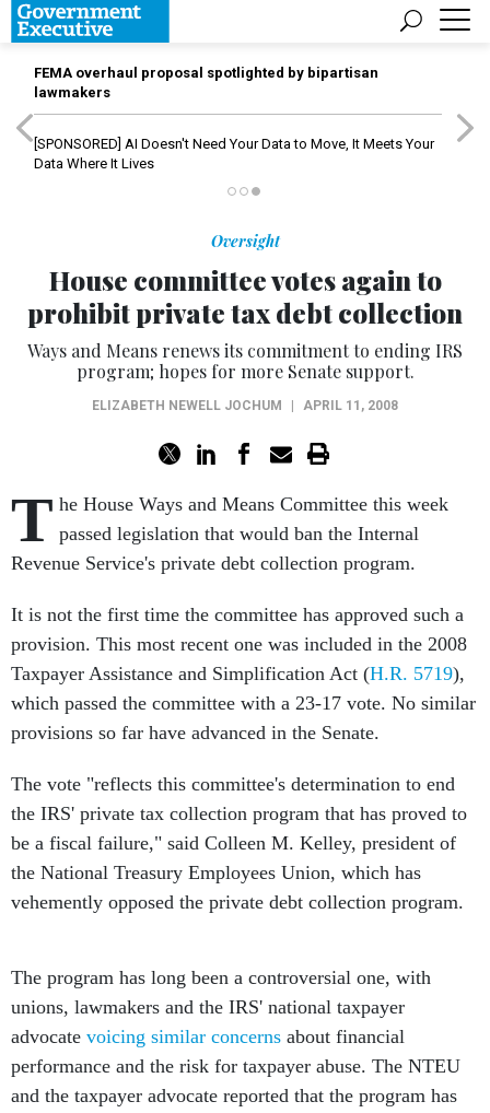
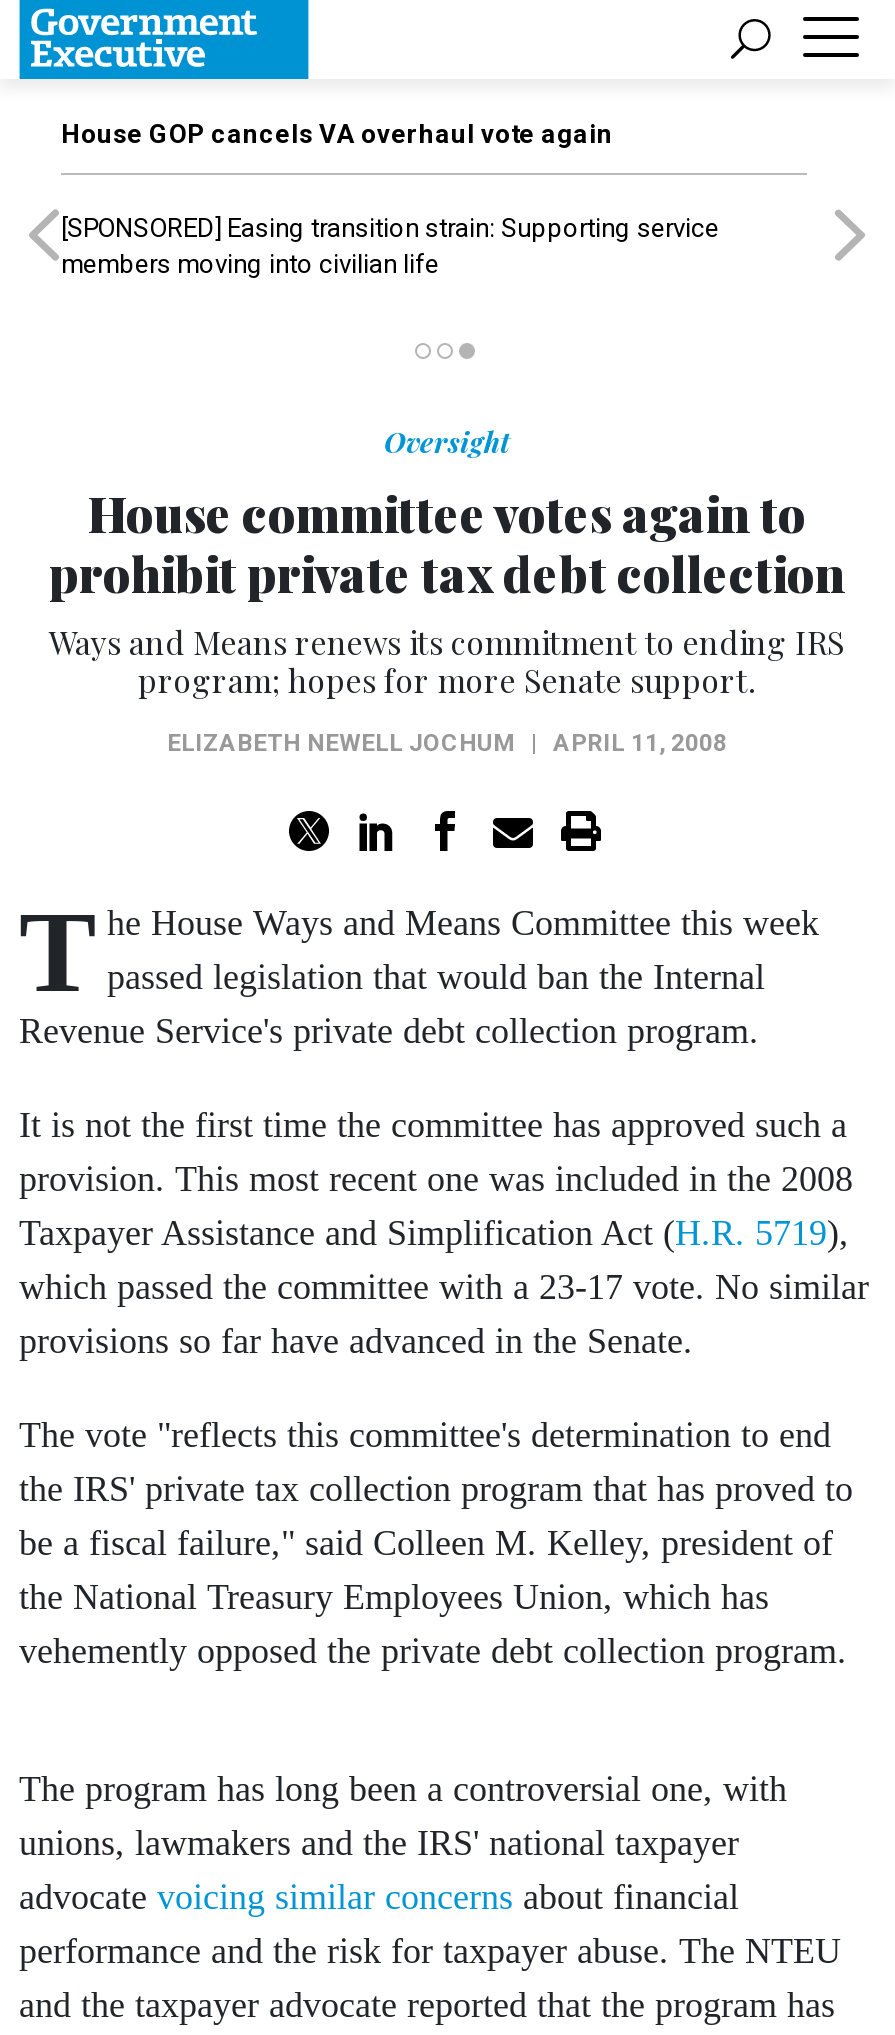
[34,65,378,101] FEMA overhaul proposal spotlighted by bipartisan | lawmakers -> [61,119,613,149] House GOP cancels VA overhaul vote again
[34,136,434,172] [SPONSORED] AI Doesn't Need Your Data to Move, It Meets Your | Data Where It Lives -> [61,213,719,279] [SPONSORED] Easing transition strain: Supporting service | members moving into civilian life

